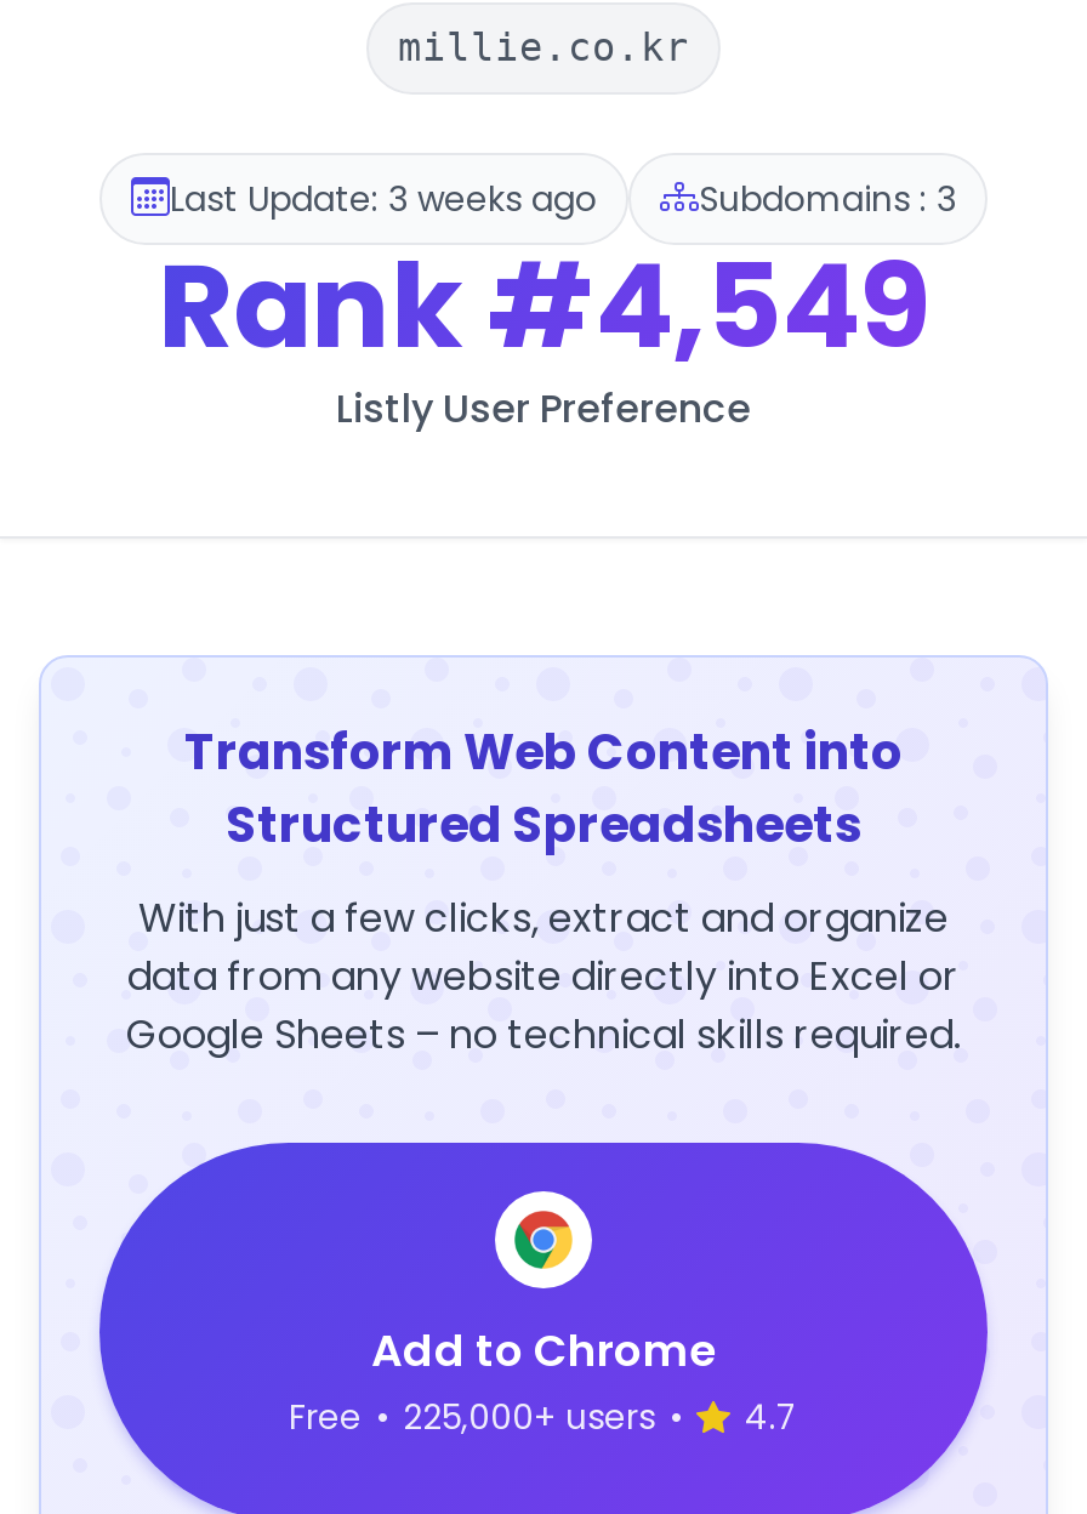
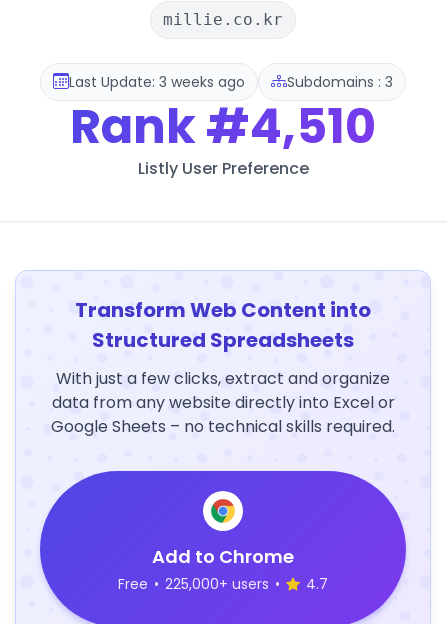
[158,226,929,388] Rank #4,549 -> [70,93,376,160] Rank #4,510

